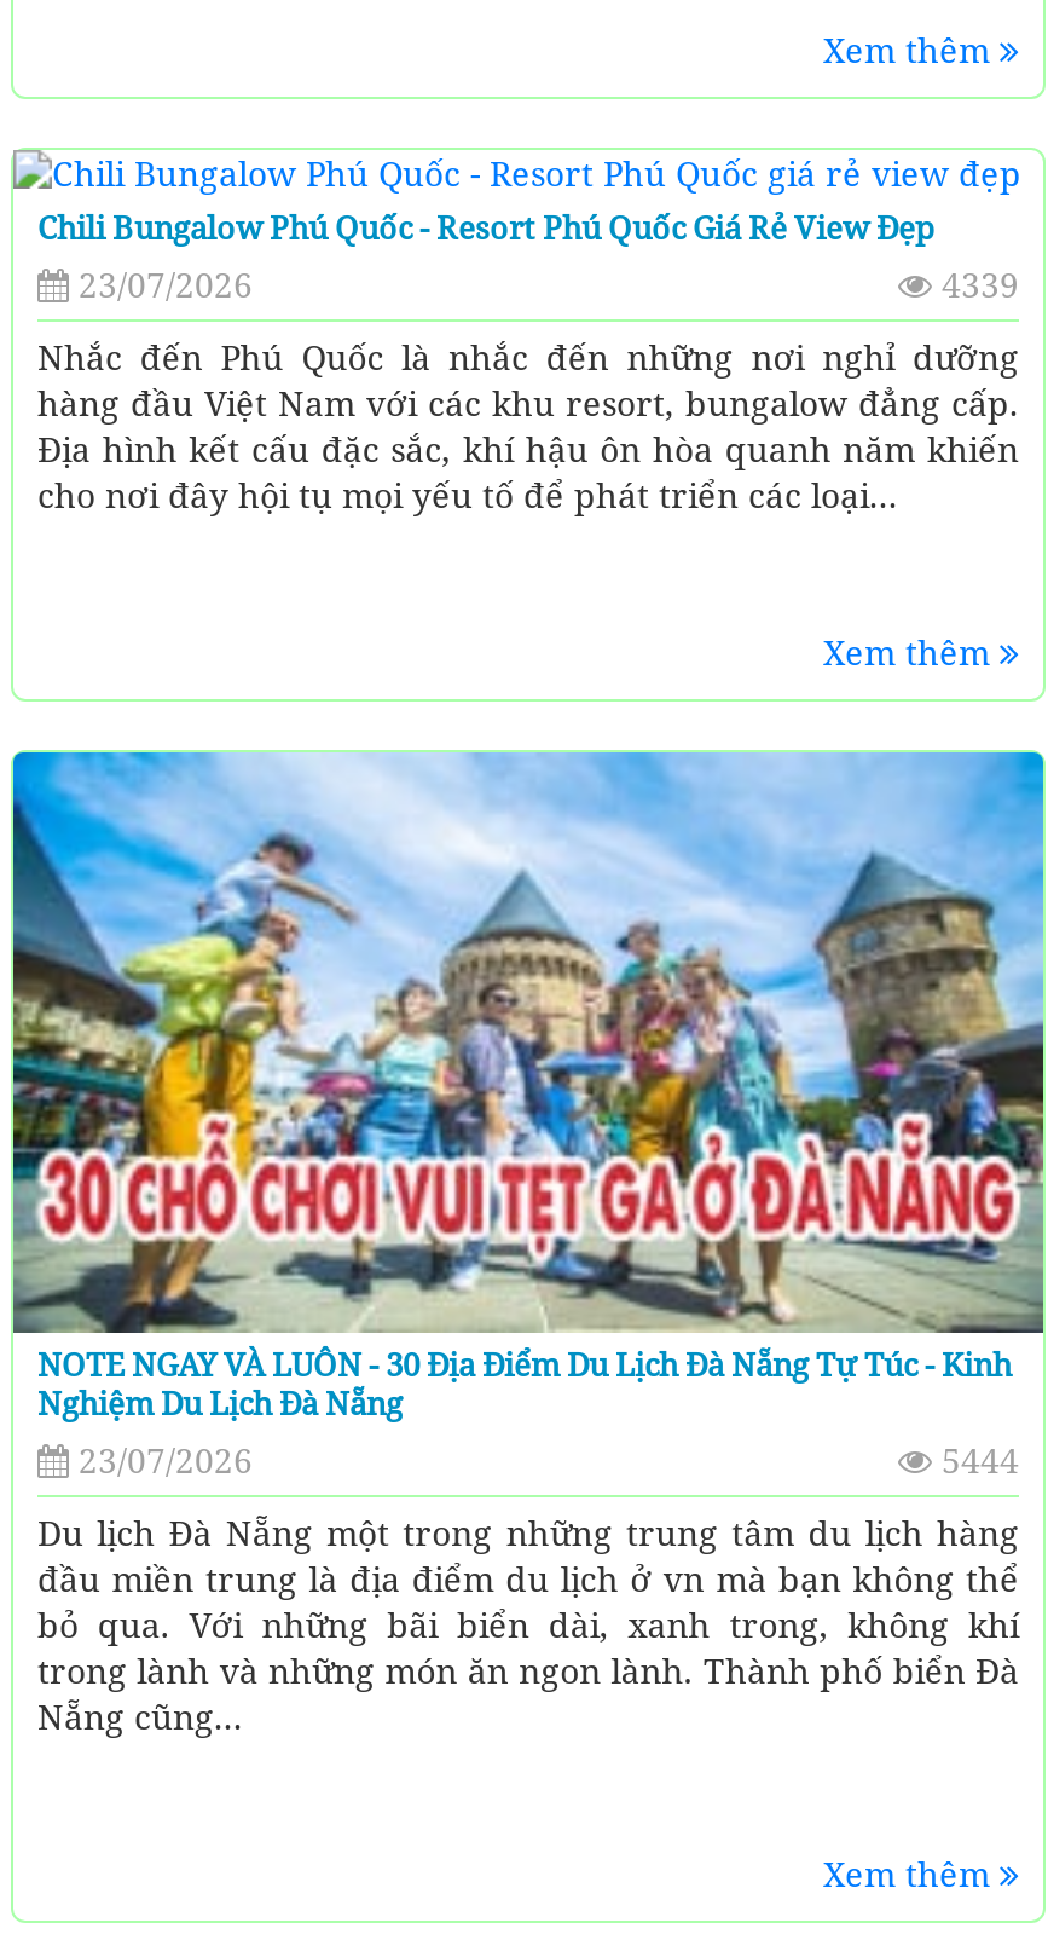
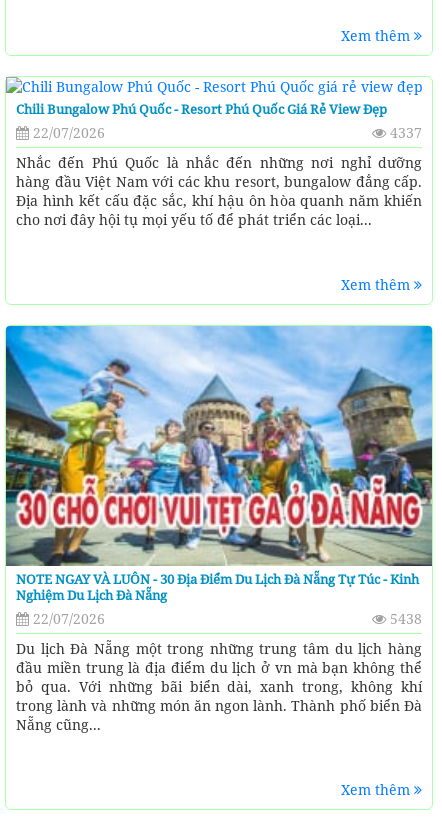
[79,261,253,307] 23/07/2026 -> [33,123,105,142] 22/07/2026
[942,261,1019,307] 4339 -> [390,123,422,142] 4337
[79,1437,253,1483] 23/07/2026 -> [33,609,105,628] 22/07/2026
[942,1437,1019,1483] 5444 -> [390,609,422,628] 5438

